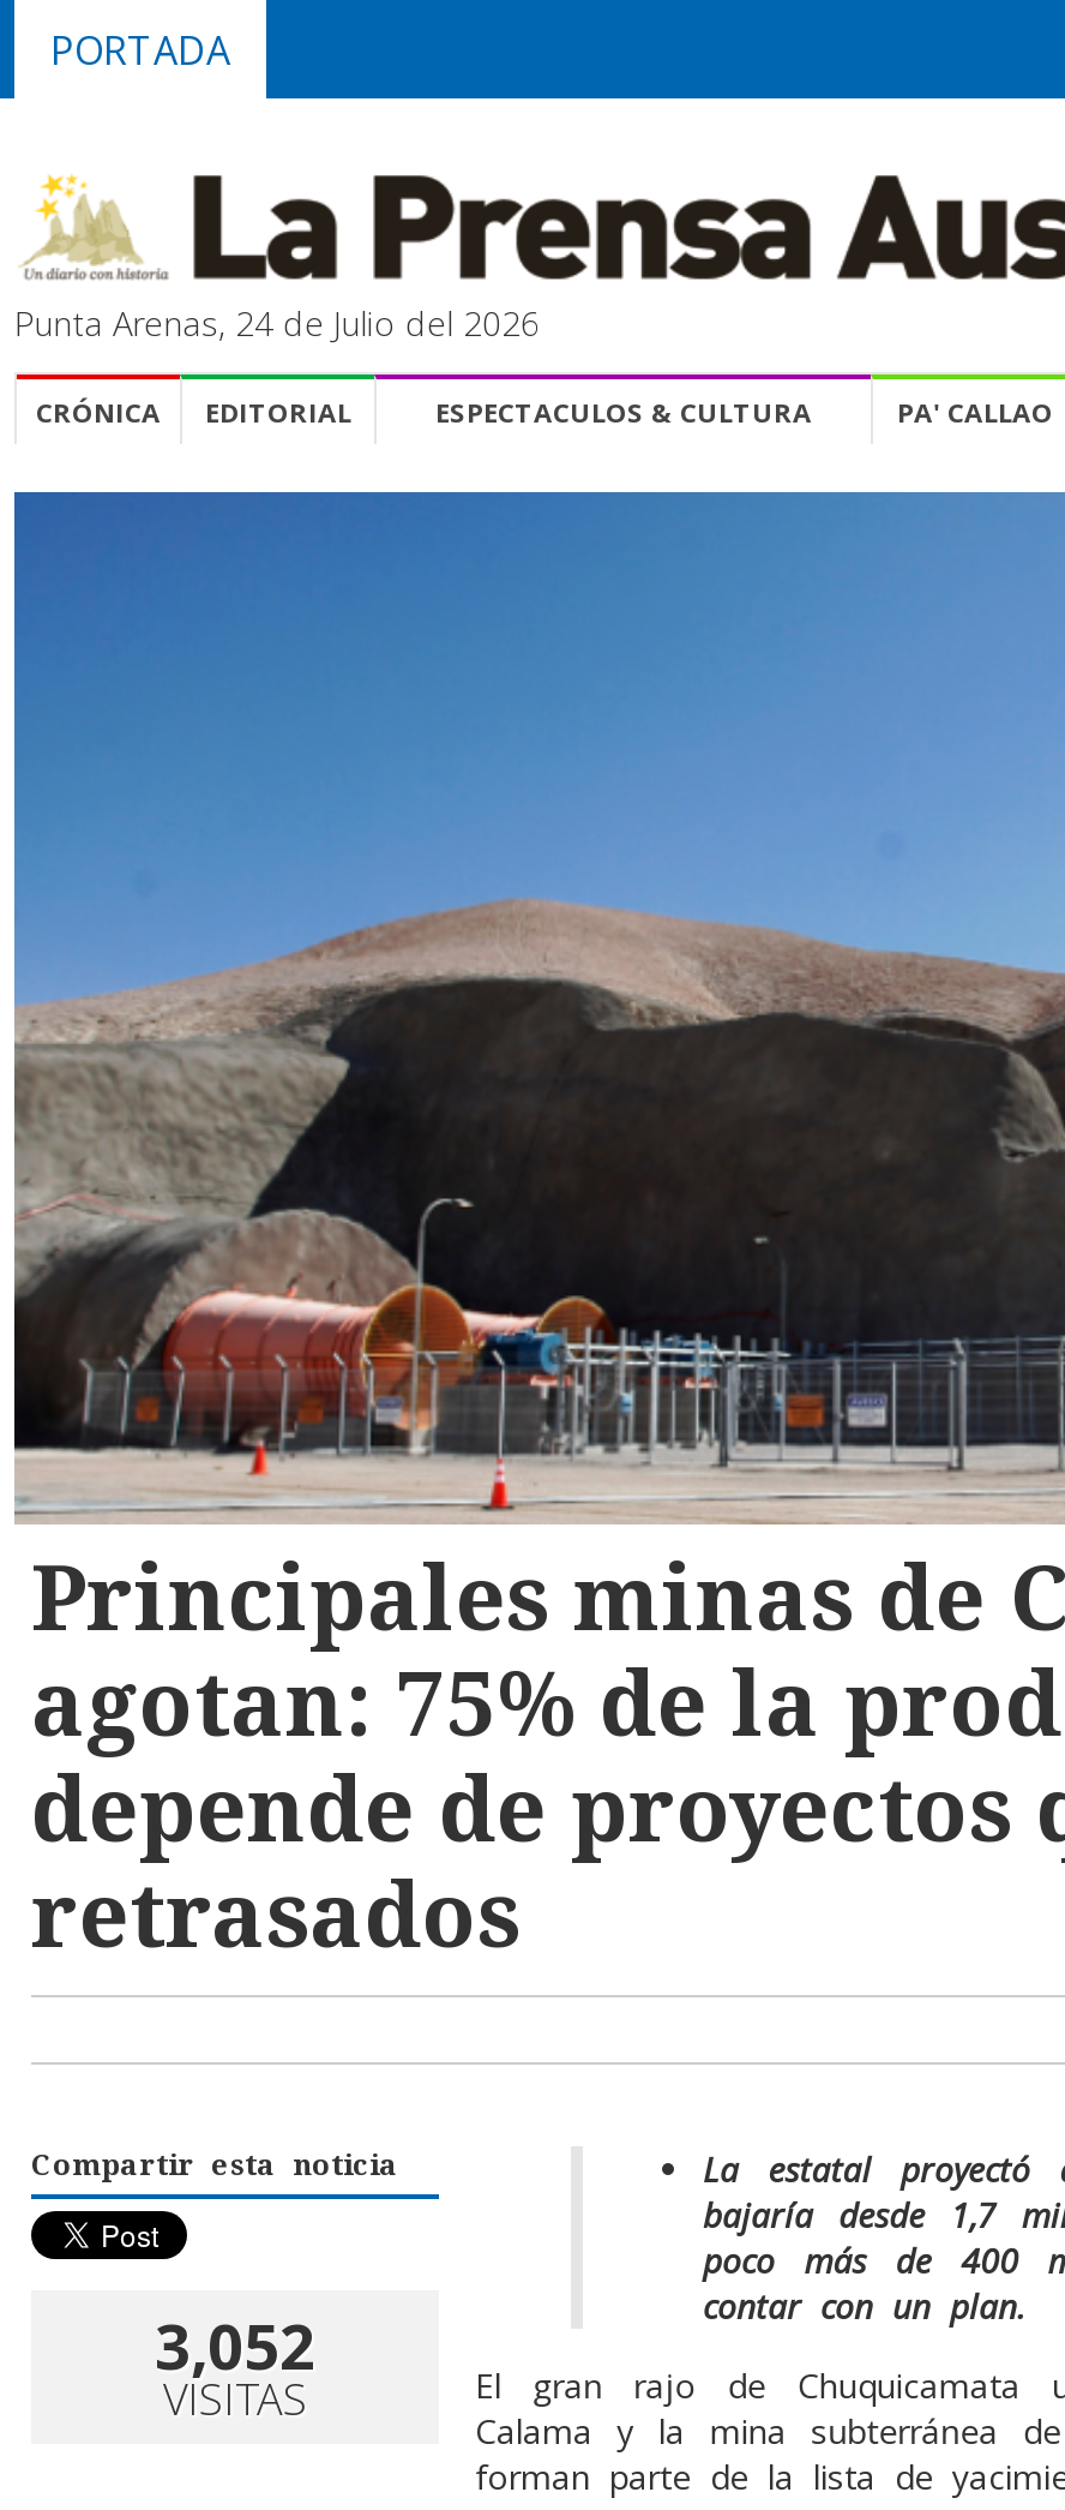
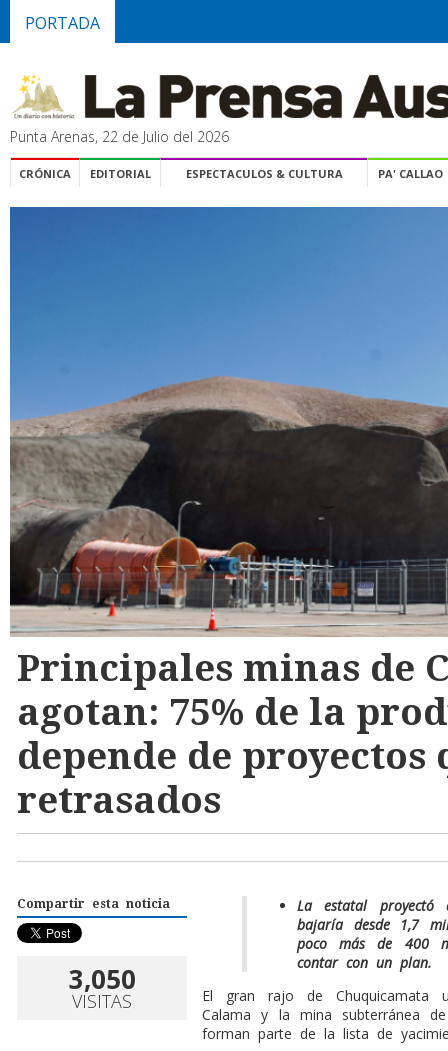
[14,300,540,346] Punta Arenas, 24 de Julio del 2026 -> [10,127,229,146] Punta Arenas, 22 de Julio del 2026
[155,2302,315,2389] 3,052 -> [68,961,135,997] 3,050

